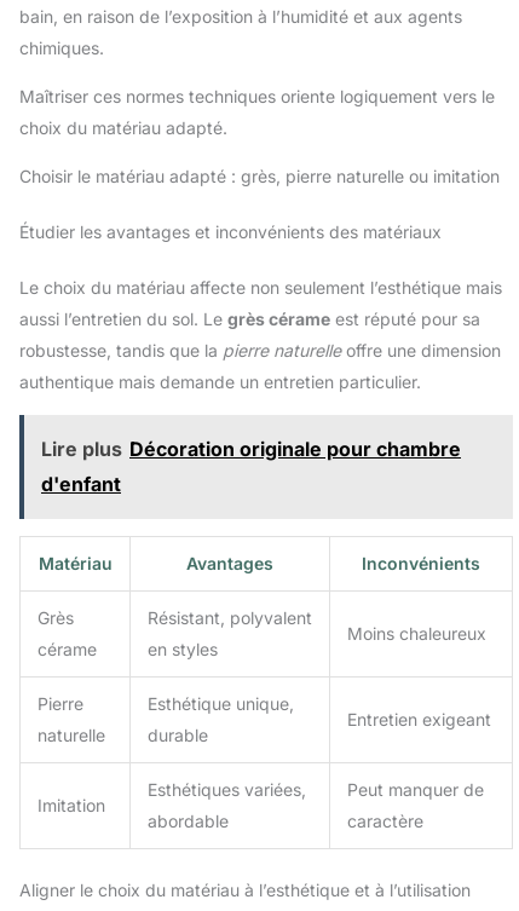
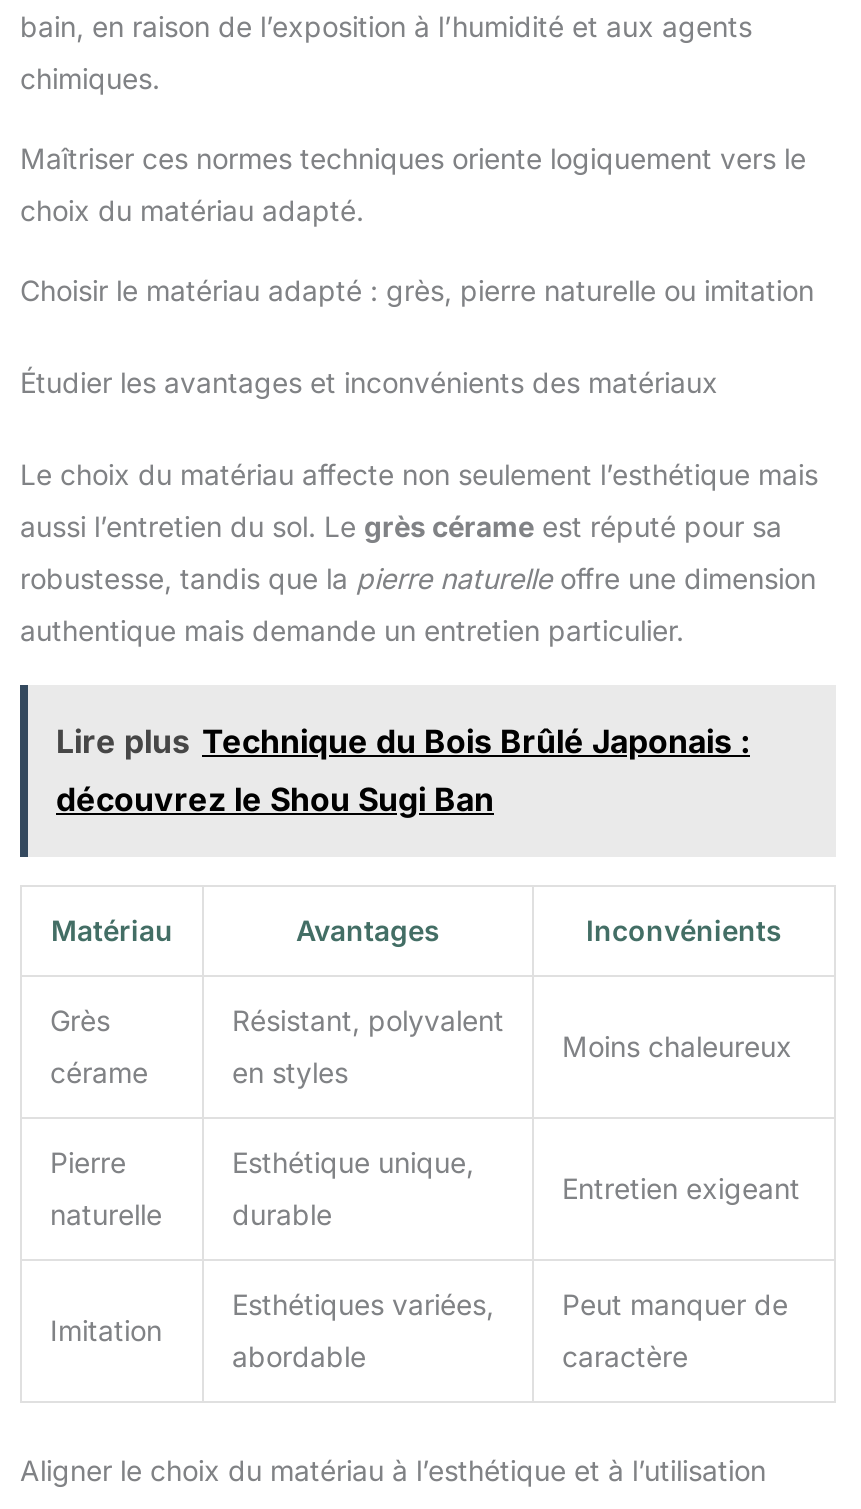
[41,436,461,495] Lire plus Décoration originale pour chambre | d'enfant -> [56,721,750,819] Lire plus Technique du Bois Brûlé Japonais : | découvrez le Shou Sugi Ban

